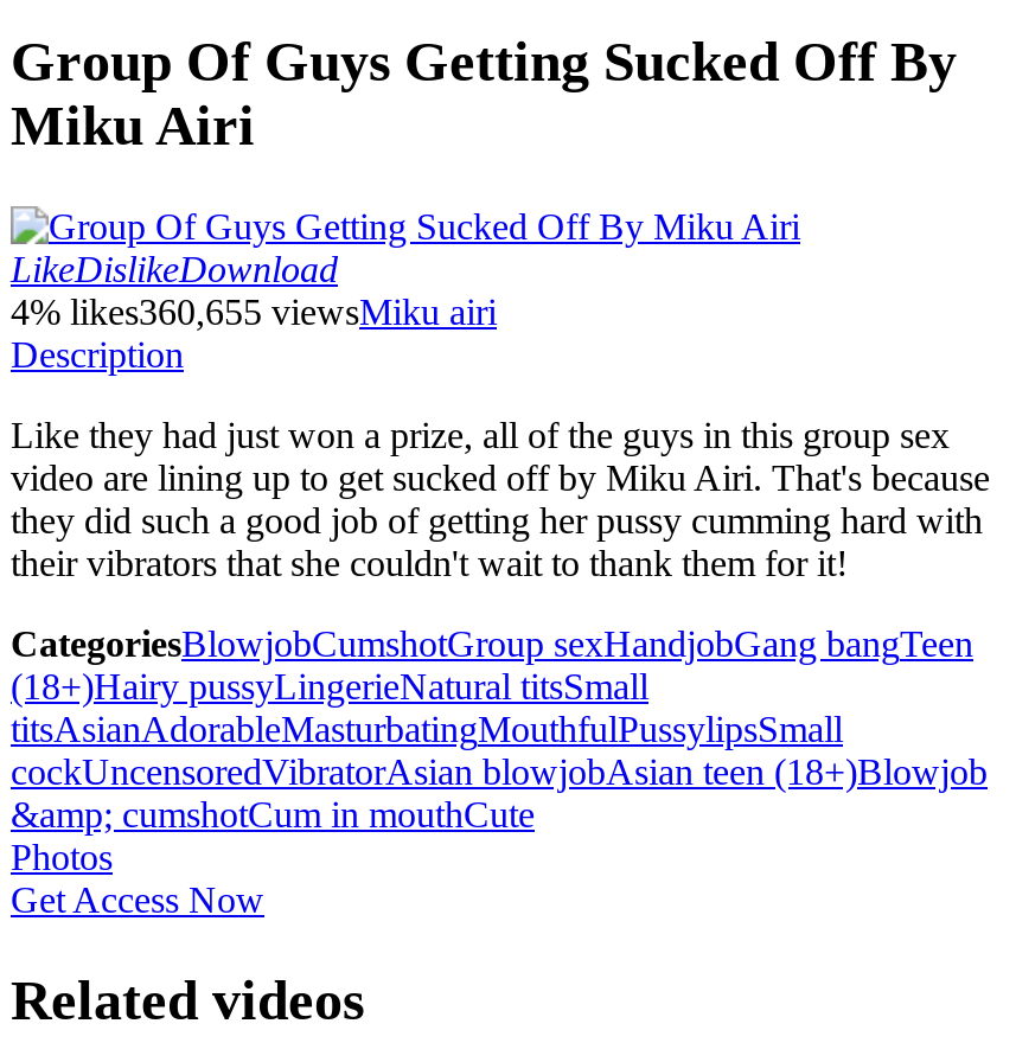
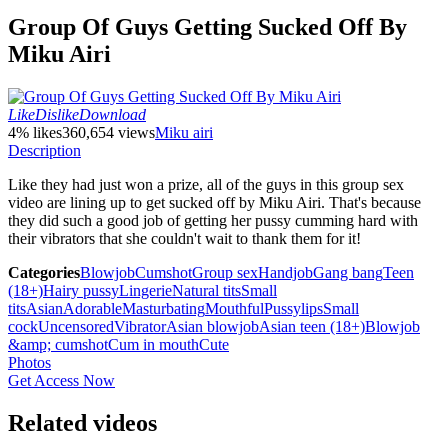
[11,291,497,331] 4% likes360,655 viewsMiku airi -> [8,124,213,141] 4% likes360,654 viewsMiku airi

